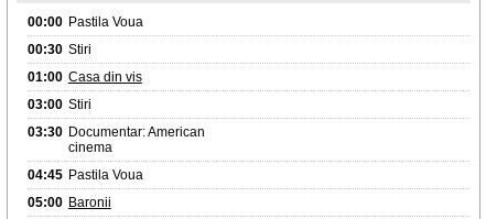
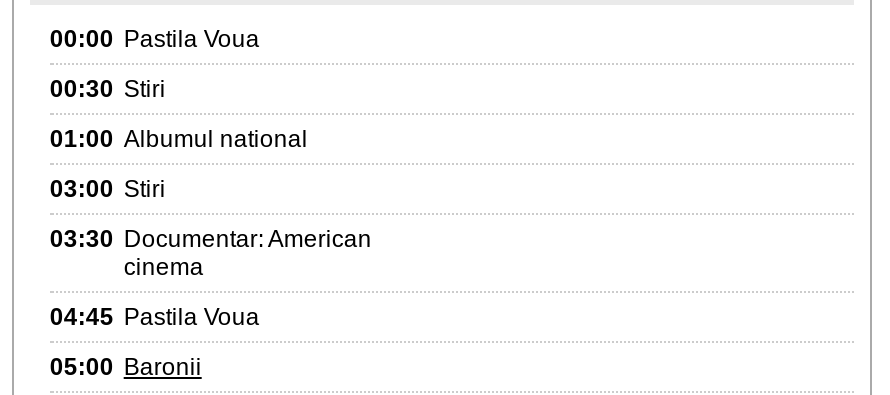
[27,70,142,85] 01:00 Casa din vis -> [50,125,308,153] 01:00 Albumul national

